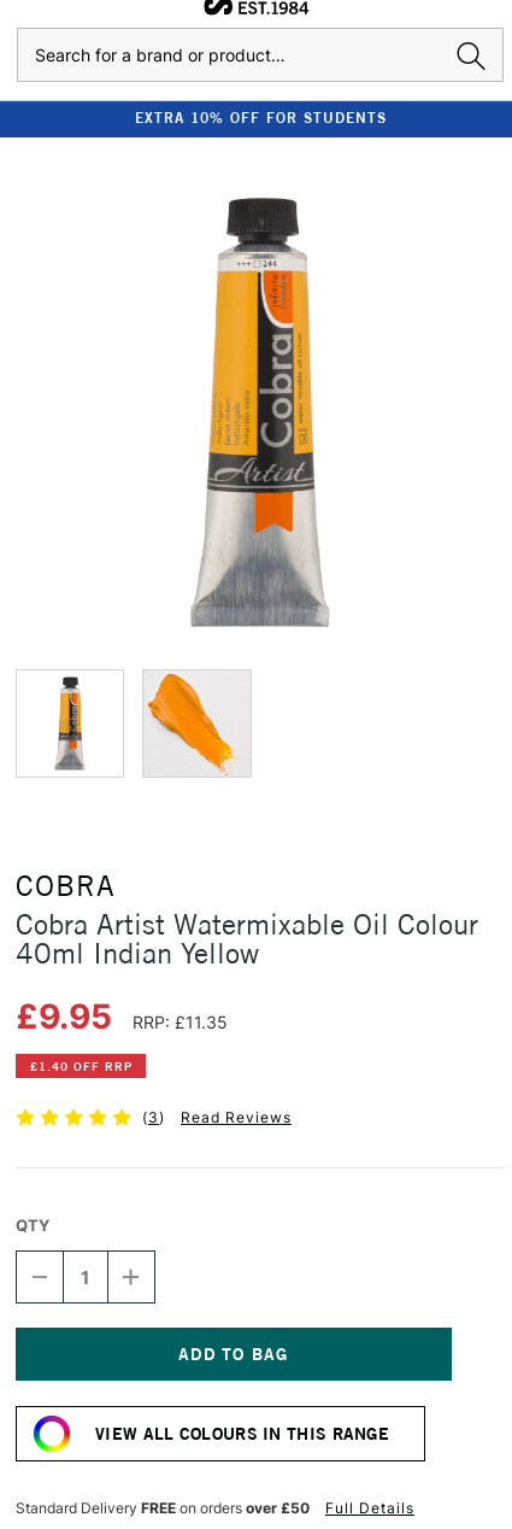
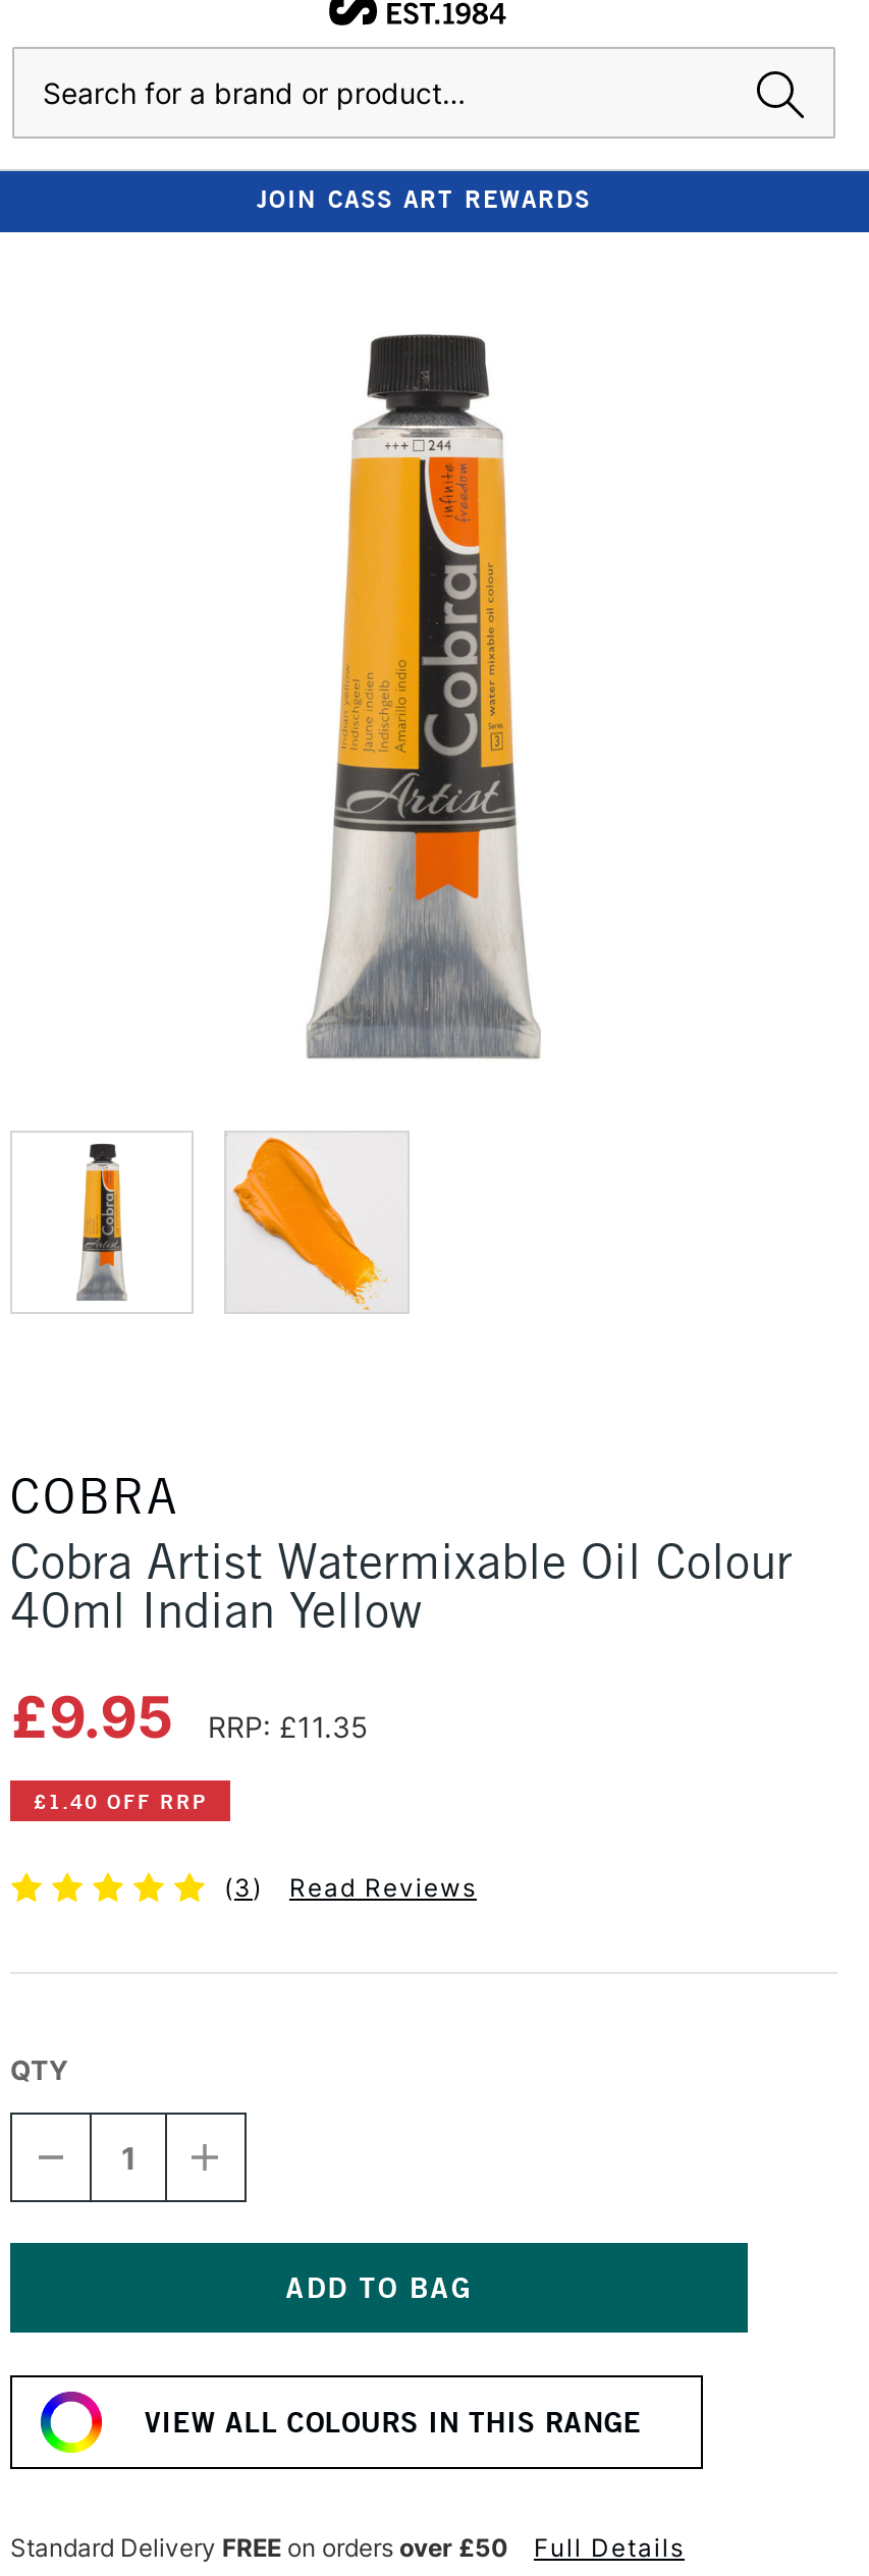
[134,109,386,127] EXTRA 10% OFF FOR STUDENTS -> [257,183,591,214] JOIN CASS ART REWARDS

